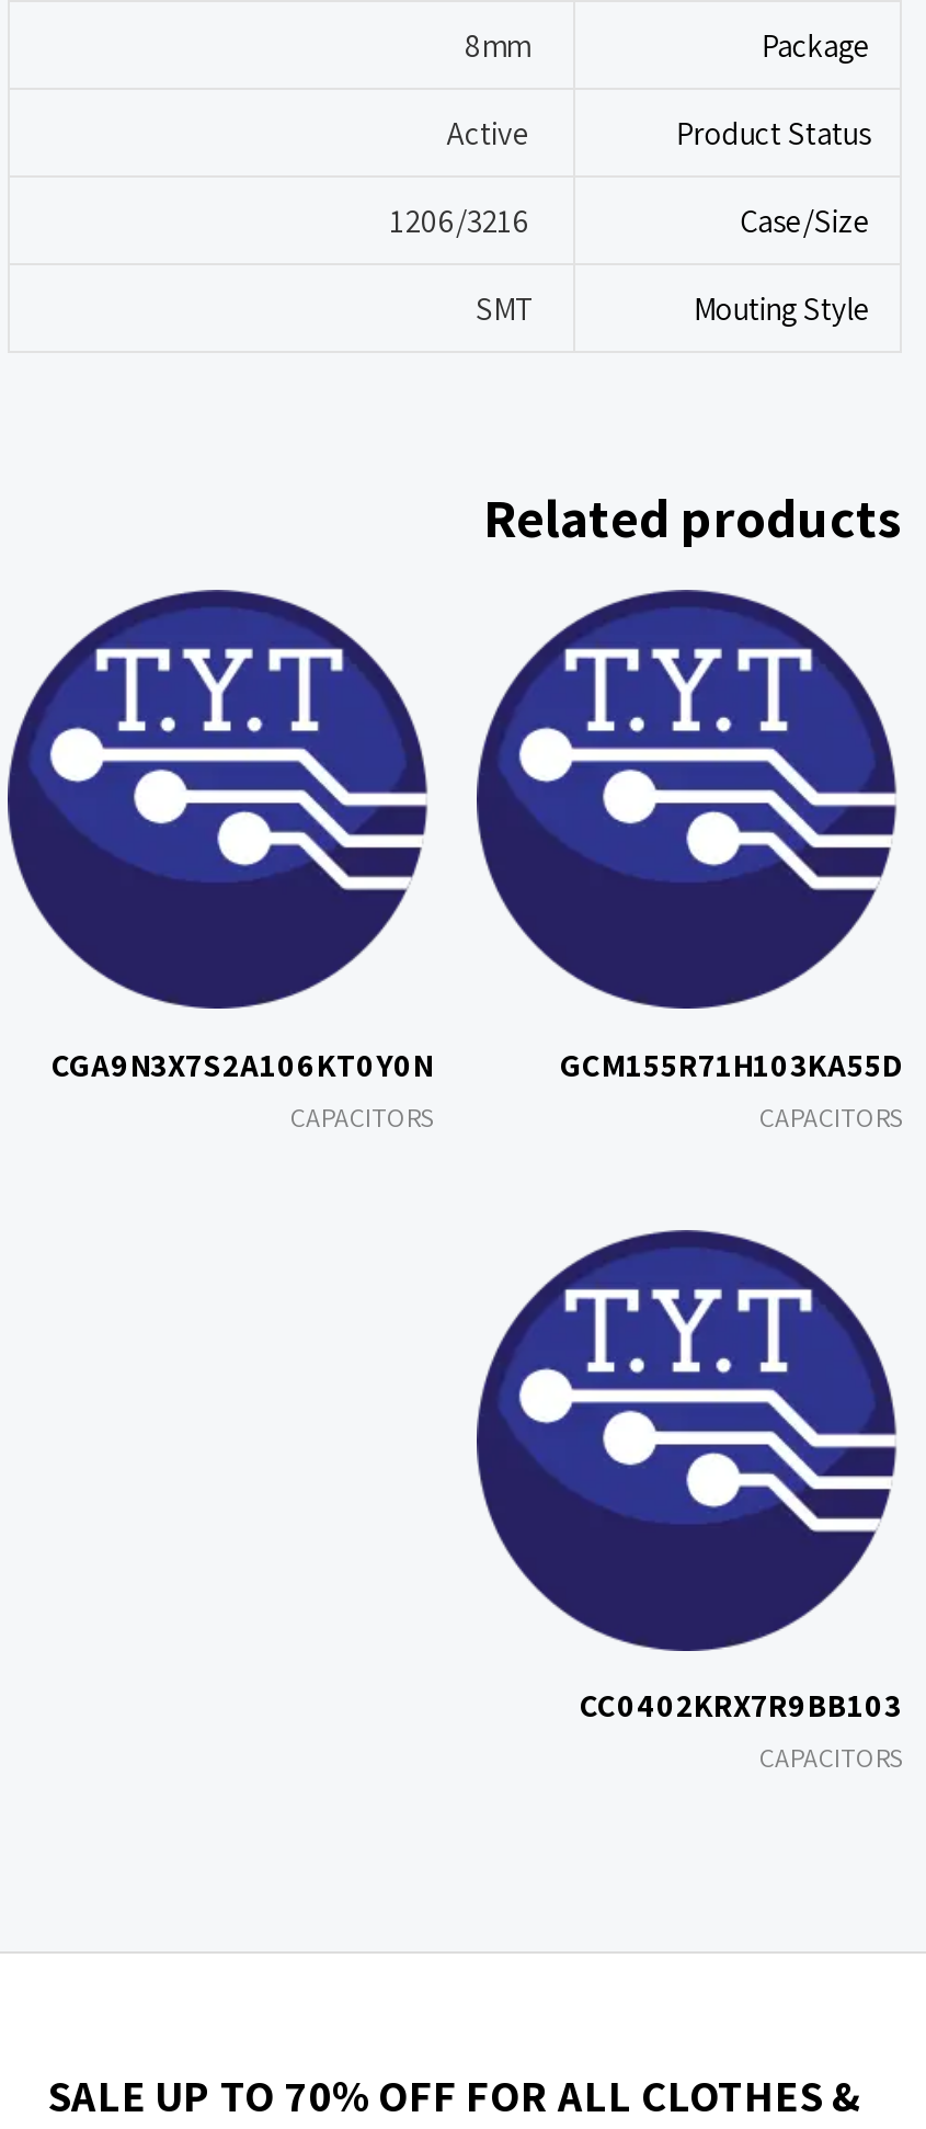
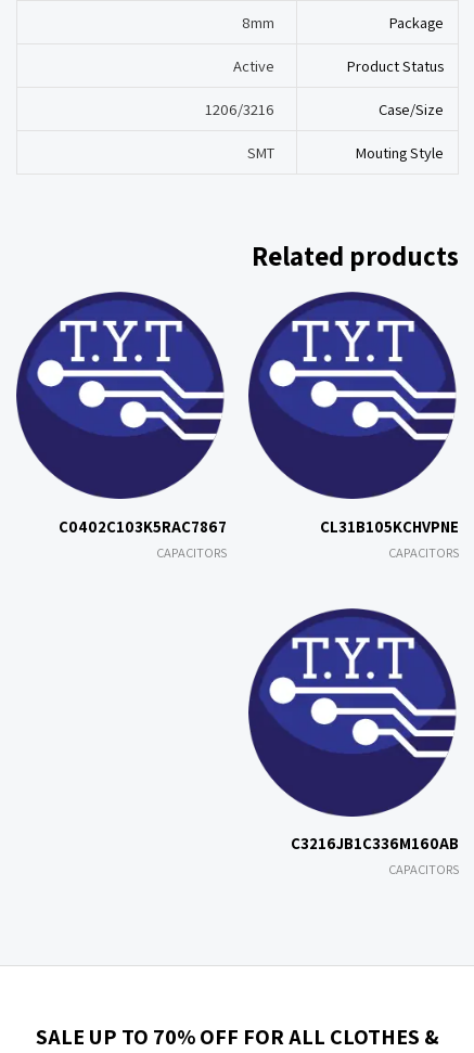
[52,1044,433,1086] CGA9N3X7S2A106KT0Y0N -> [59,516,227,537] C0402C103K5RAC7867
[560,1044,902,1086] GCM155R71H103KA55D -> [320,516,459,537] CL31B105KCHVPNE
[580,1684,902,1726] CC0402KRX7R9BB103 -> [291,833,459,854] C3216JB1C336M160AB

